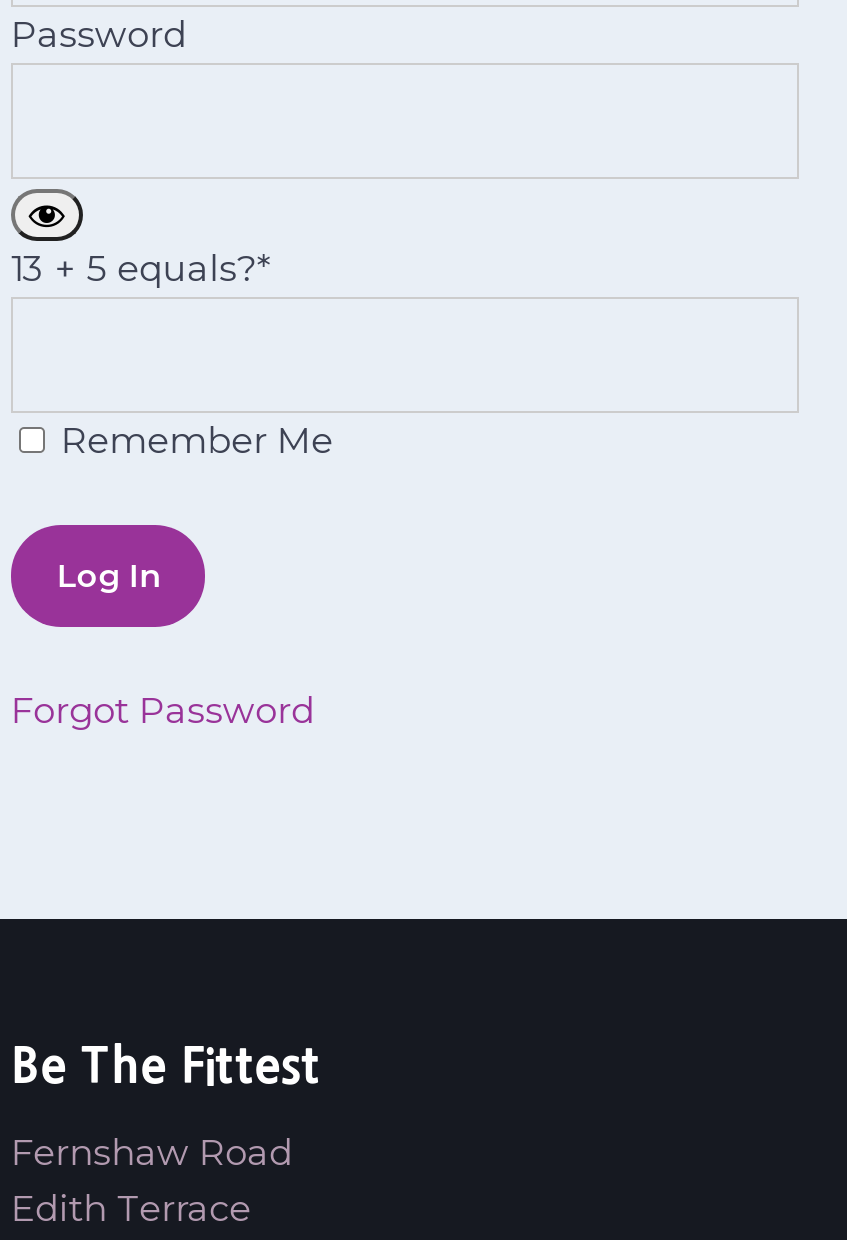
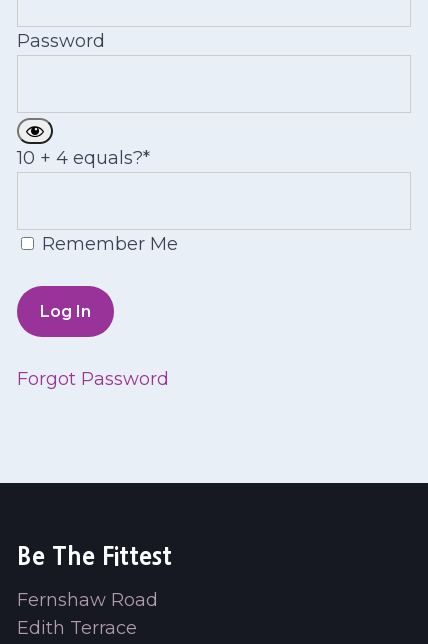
[11,247,271,291] 13 + 5 equals?* -> [17,147,150,169] 10 + 4 equals?*

